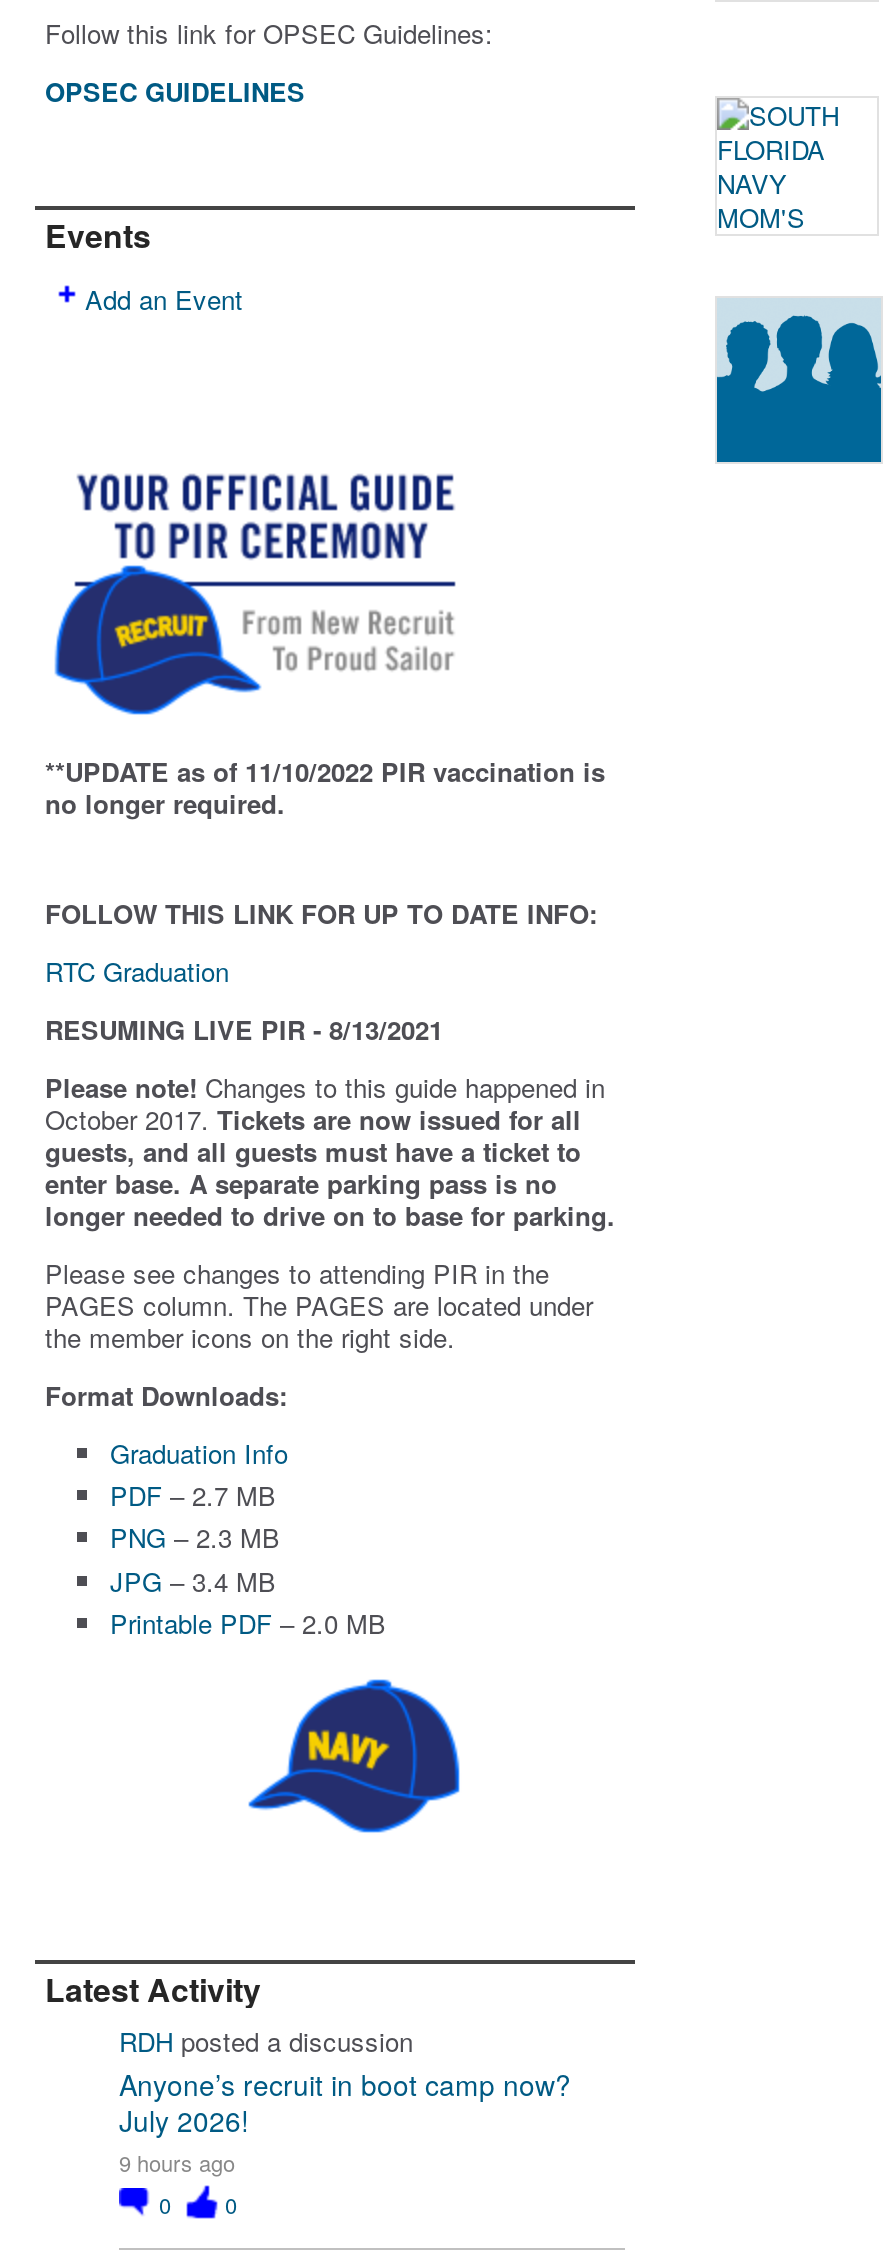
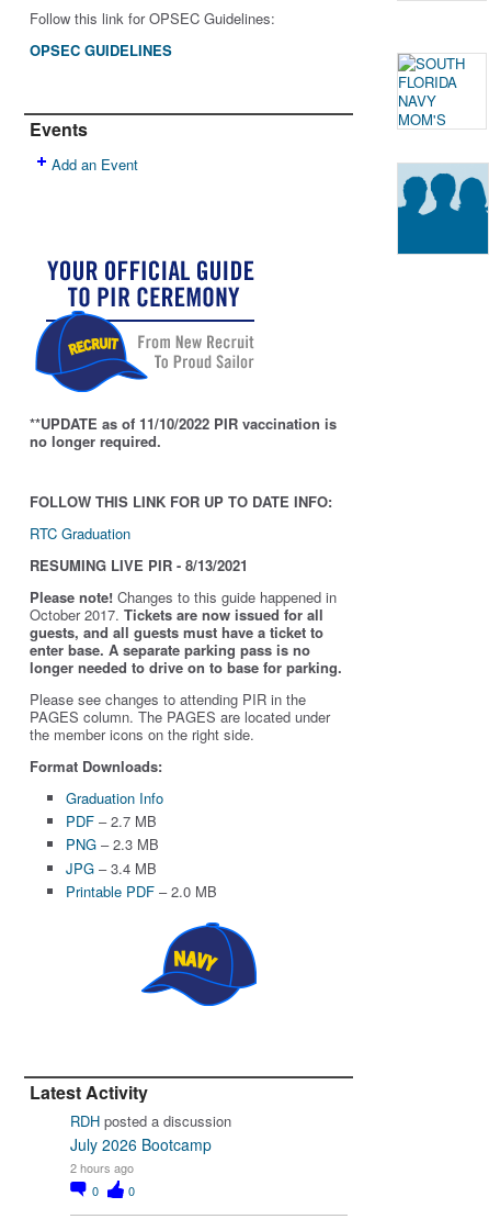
[119,2063,571,2177] Anyone’s recruit in boot camp now? | July 2026! | 9 hours ago -> [70,1133,212,1176] July 2026 Bootcamp | 2 hours ago

